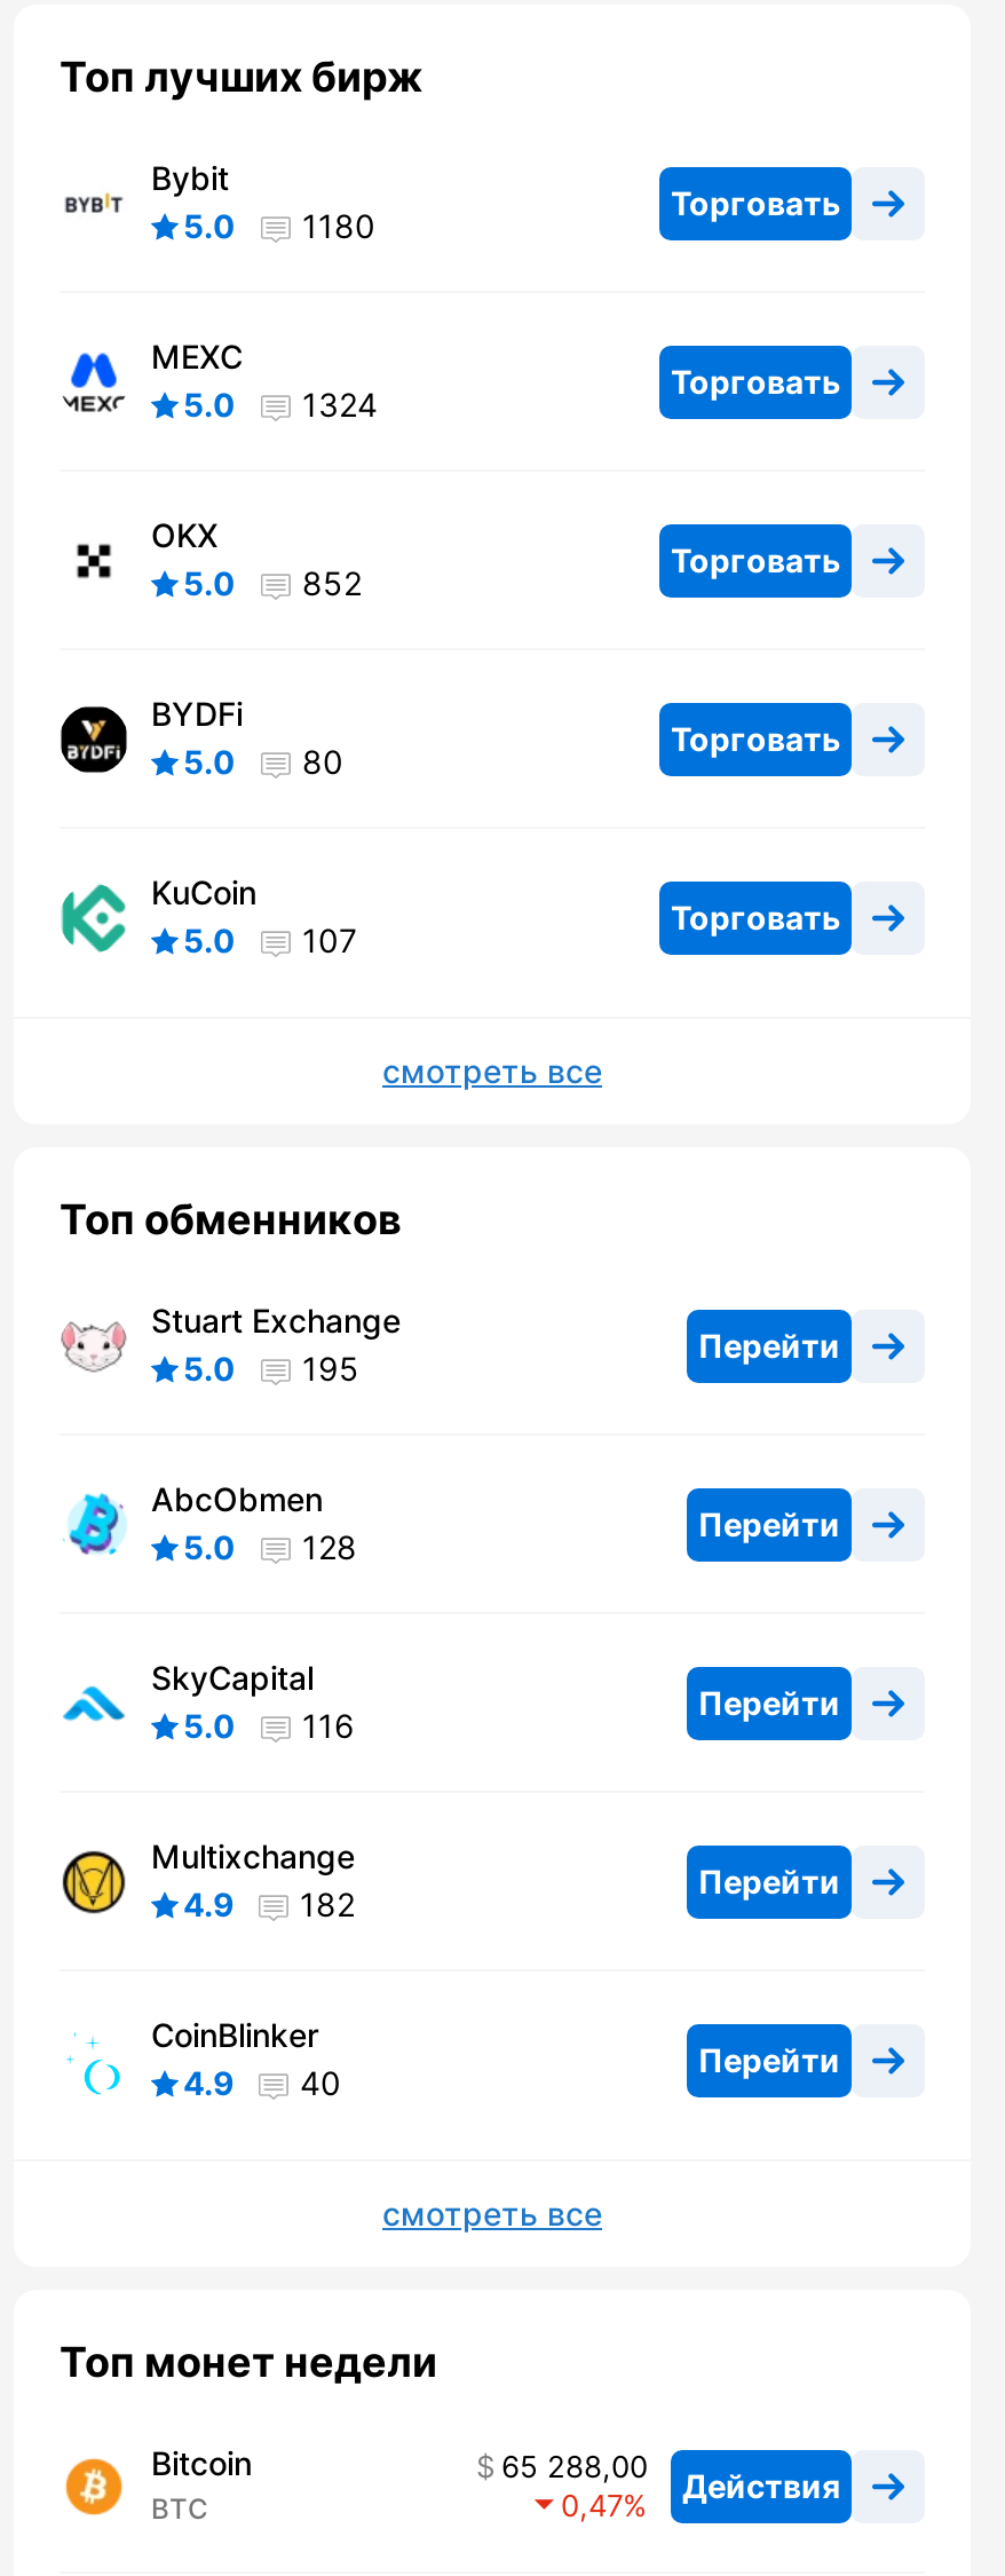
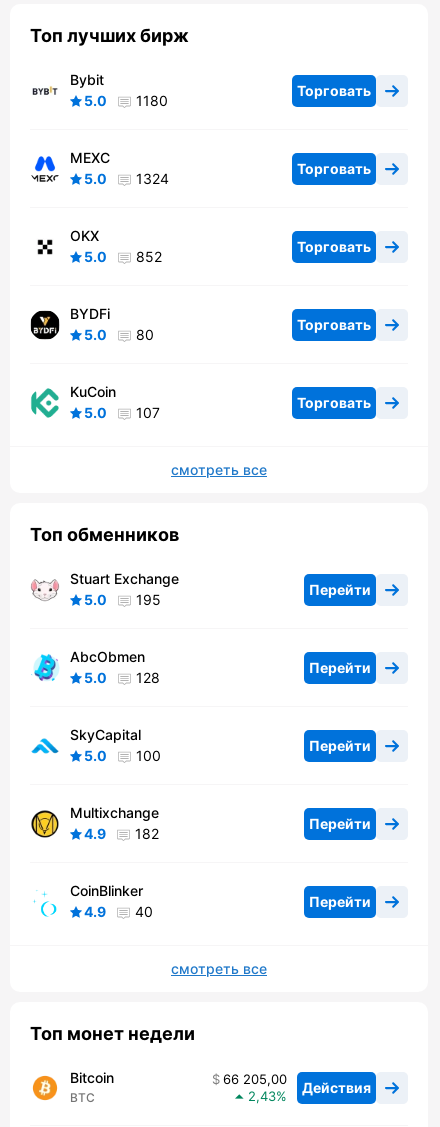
[183,1707,355,1746] 5.0 116 -> [84,747,161,764] 5.0 100
[501,2449,840,2505] 65 288,00 Действия -> [223,1071,371,1096] 66 205,00 Действия
[561,2488,623,2524] 0,47 -> [248,1088,276,1104] 2,43

